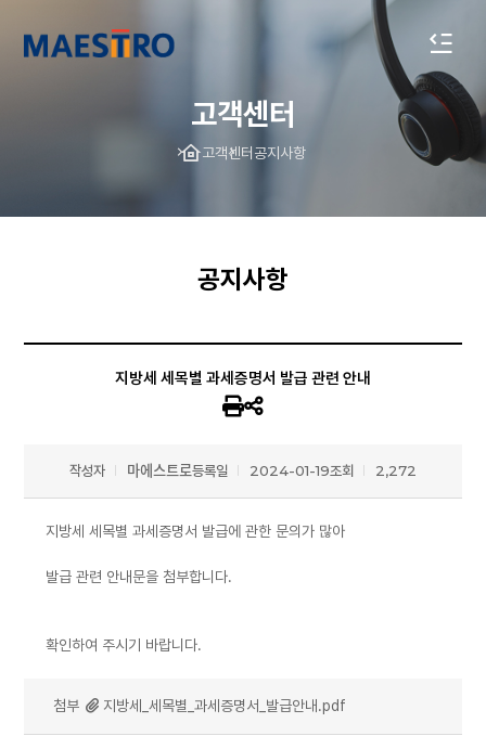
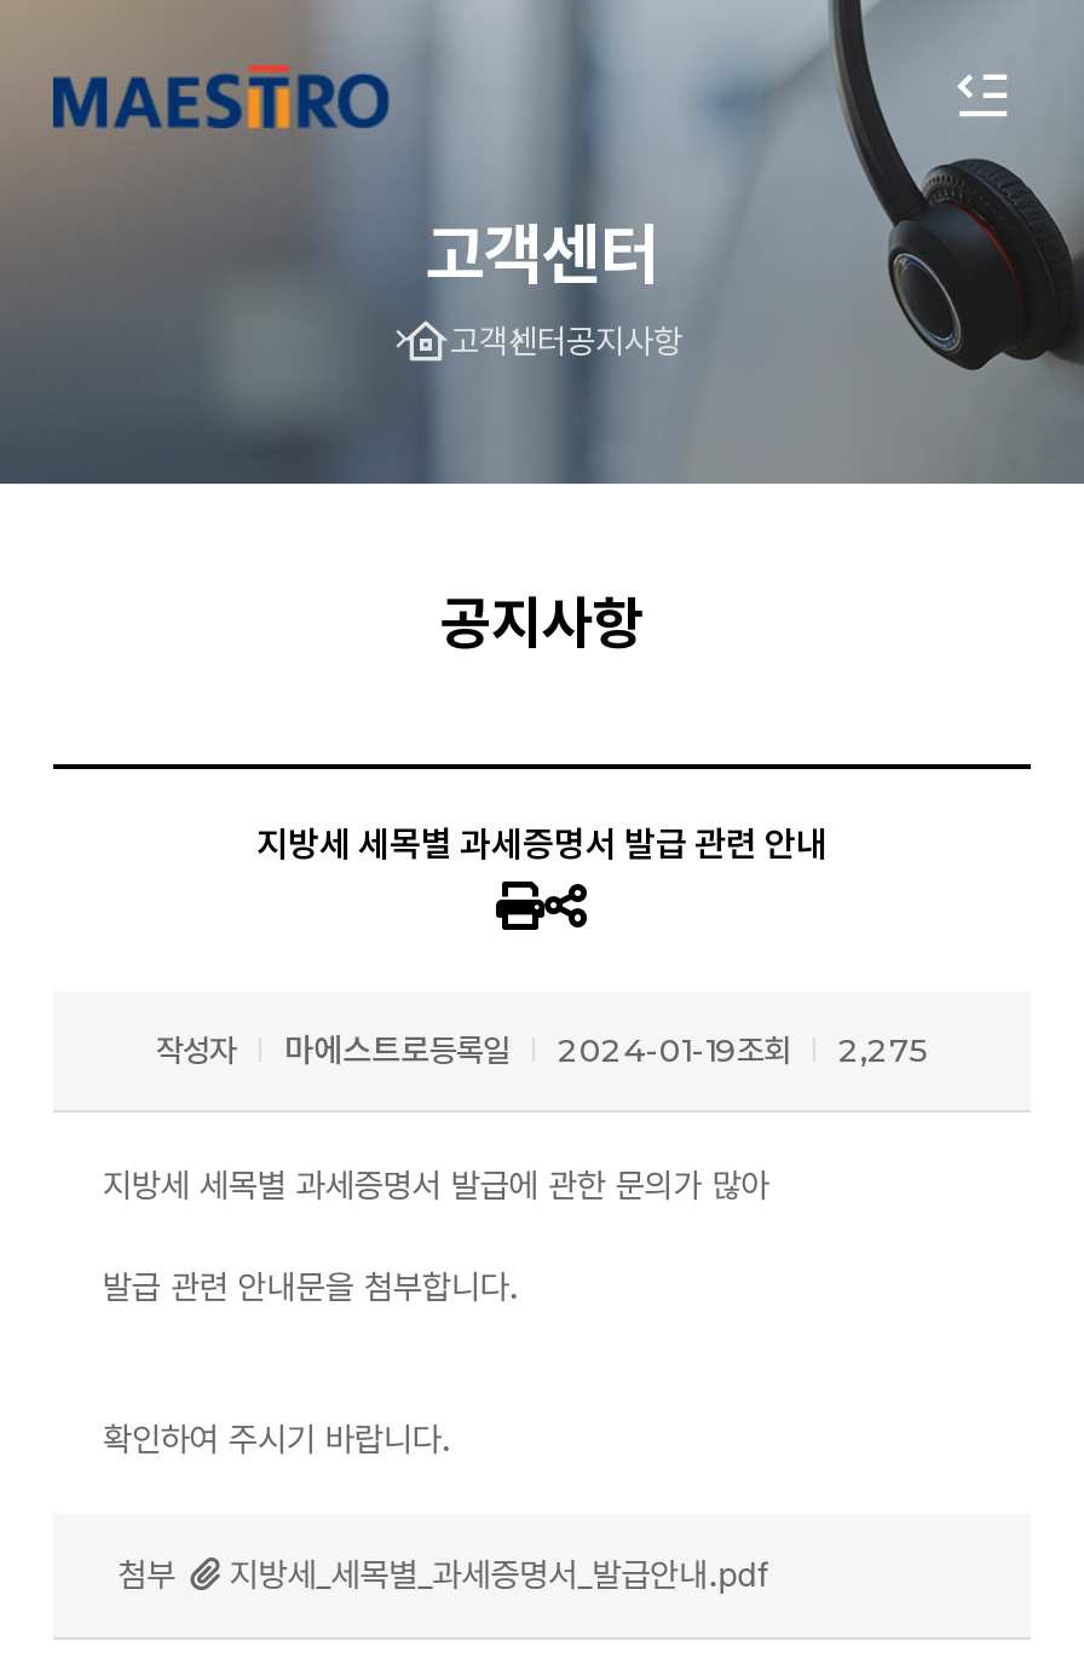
[69,462,417,479] 작성자 마에스트로등록일 2024-01-19조회 2,272 -> [156,1030,928,1069] 작성자 마에스트로등록일 2024-01-19조회 2,275

